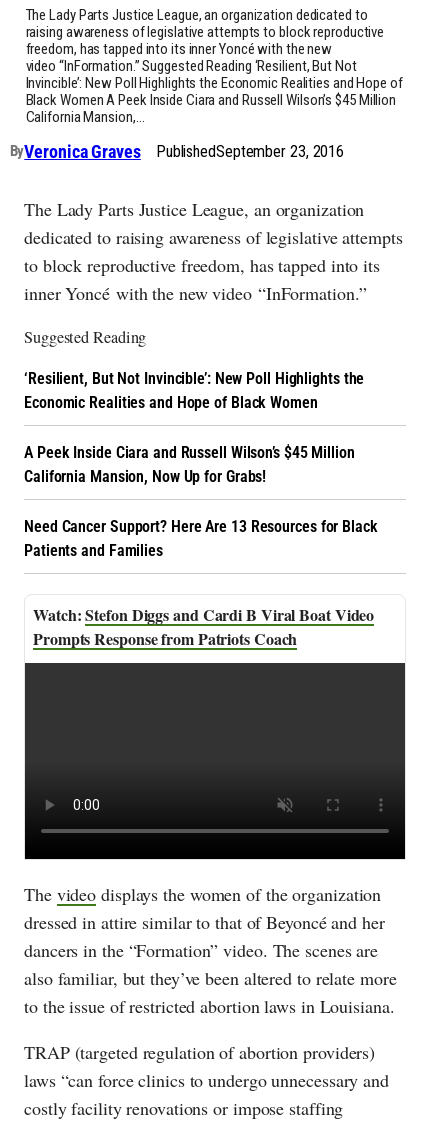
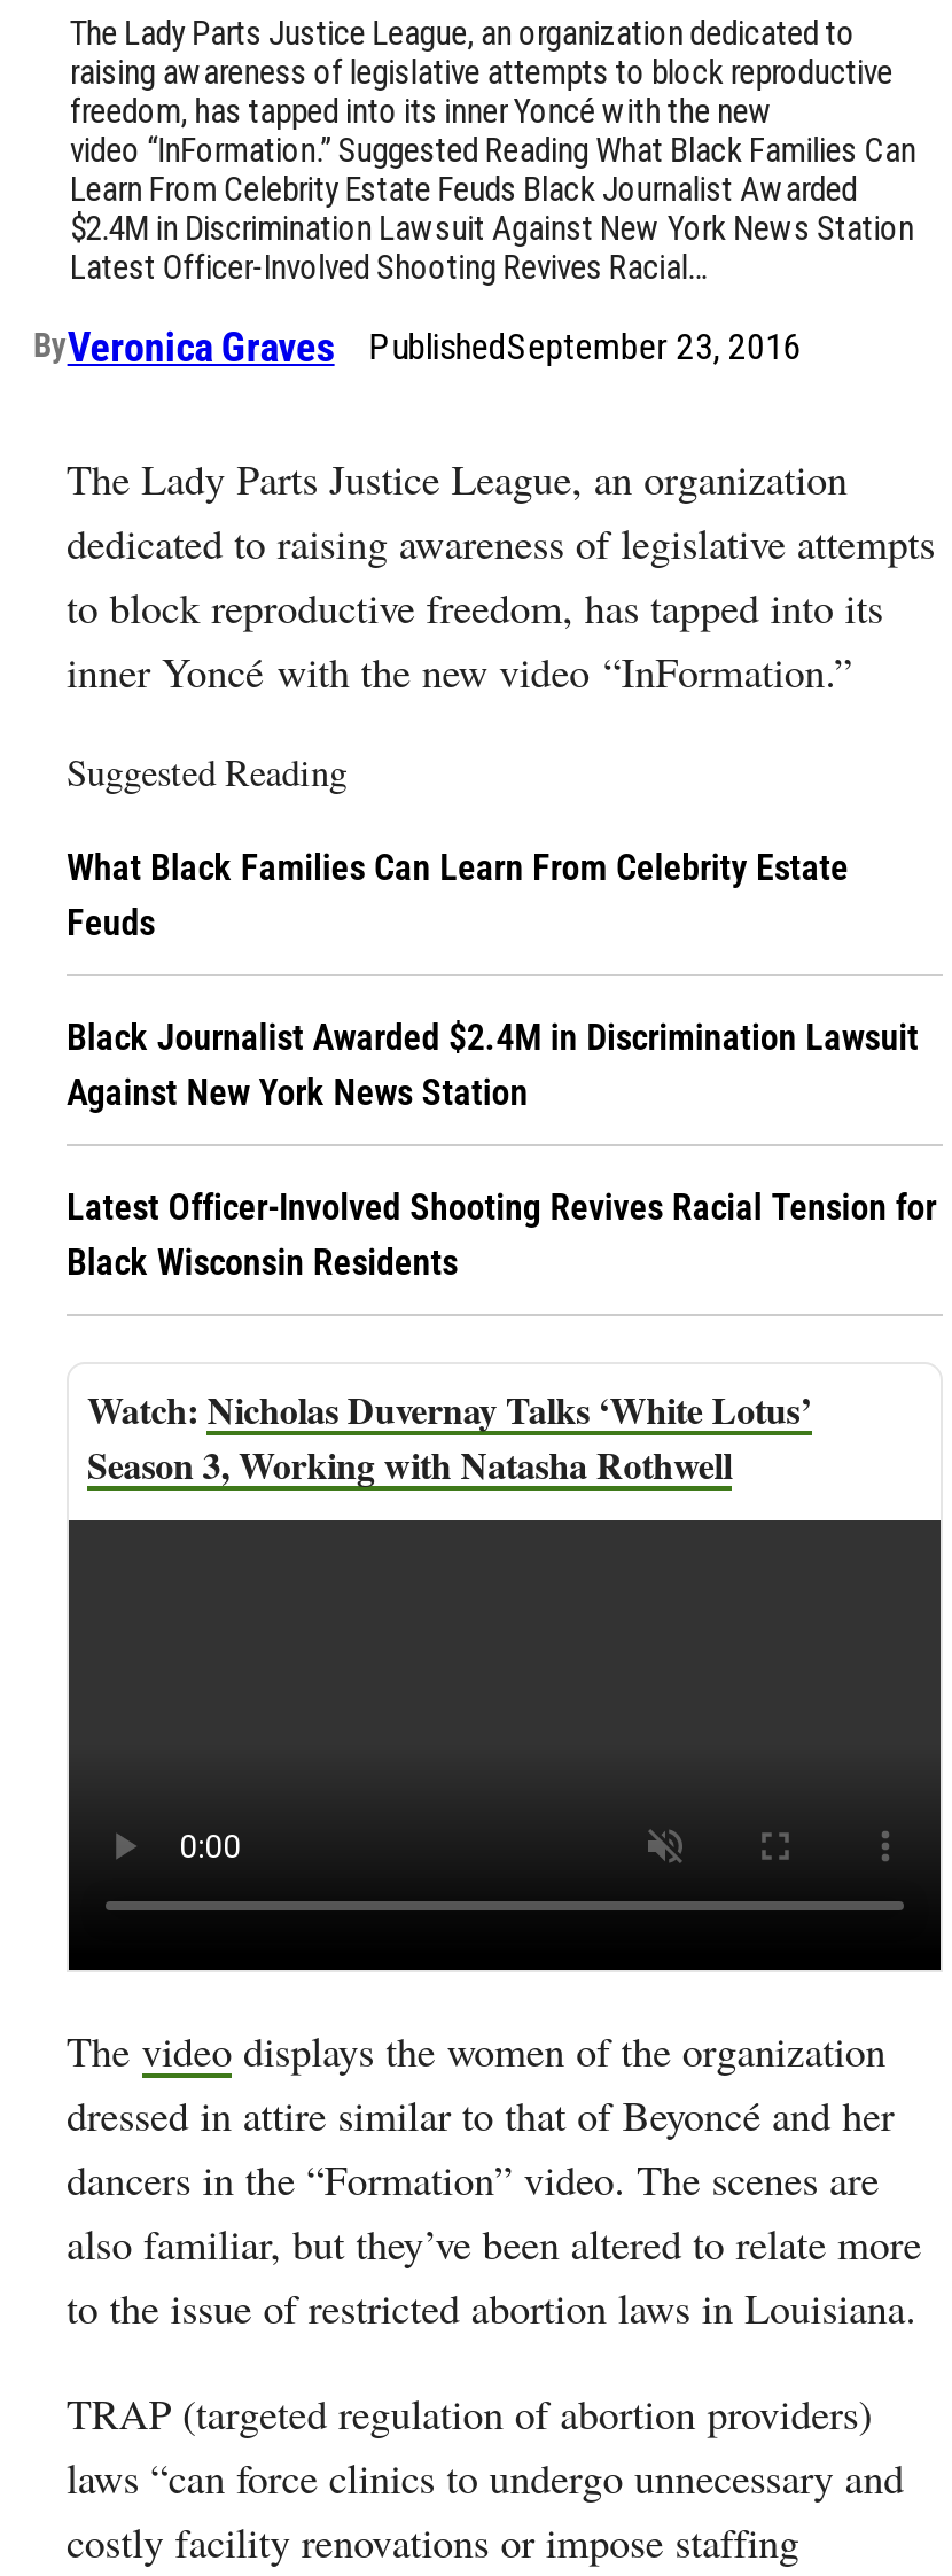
[25,57,403,126] video “InFormation.” Suggested Reading ‘Resilient, But Not | Invincible’: New Poll Highlights the Economic Realities and Hope of | Black Women A Peek Inside Ciara and Russell Wilson’s $45 Million | California Mansion,… -> [70,130,916,288] video “InFormation.” Suggested Reading What Black Families Can | Learn From Celebrity Estate Feuds Black Journalist Awarded | $2.4M in Discrimination Lawsuit Against New York News Station | Latest Officer-Involved Shooting Revives Racial…
[24,369,364,412] ‘Resilient, But Not Invincible’: New Poll Highlights the | Economic Realities and Hope of Black Women -> [67,846,849,945] What Black Families Can Learn From Celebrity Estate | Feuds
[24,443,355,486] A Peek Inside Ciara and Russell Wilson’s $45 Million | California Mansion, Now Up for Grabs! -> [67,1016,919,1115] Black Journalist Awarded $2.4M in Discrimination Lawsuit | Against New York News Station
[24,517,378,560] Need Cancer Support? Here Are 13 Resources for Black | Patients and Families -> [67,1186,936,1284] Latest Officer-Involved Shooting Revives Racial Tension for | Black Wisconsin Residents
[33,603,374,650] Stefon Diggs and Cardi B Viral Boat Video | Prompts Response from Patriots Coach -> [87,1383,811,1491] Nicholas Duvernay Talks ‘White Lotus’ | Season 3, Working with Natasha Rothwell

